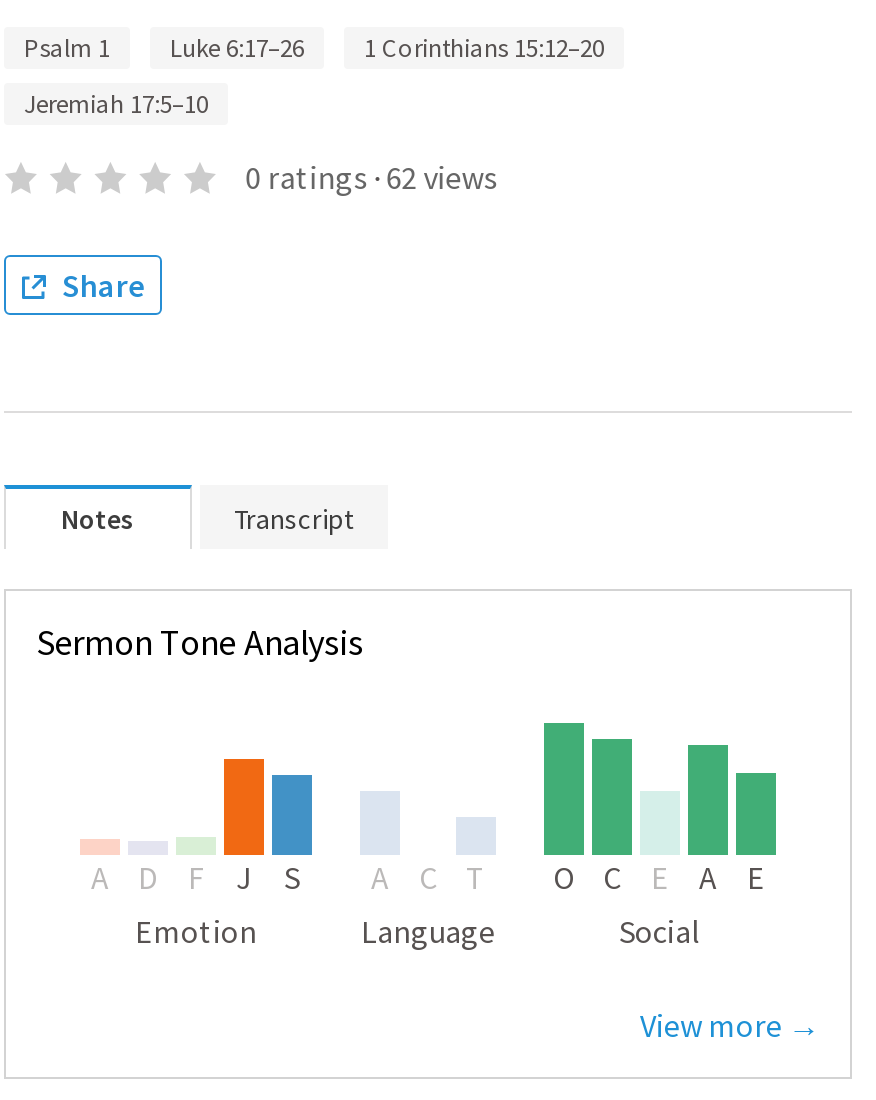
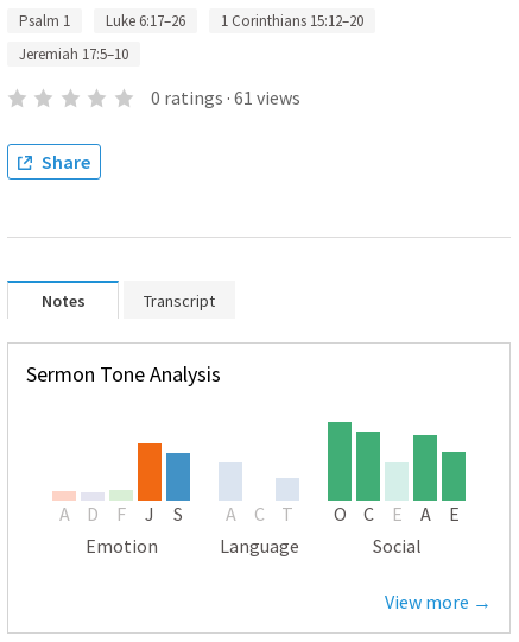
[245,157,497,197] 0 ratings · 62 views -> [150,86,300,109] 0 ratings · 61 views

